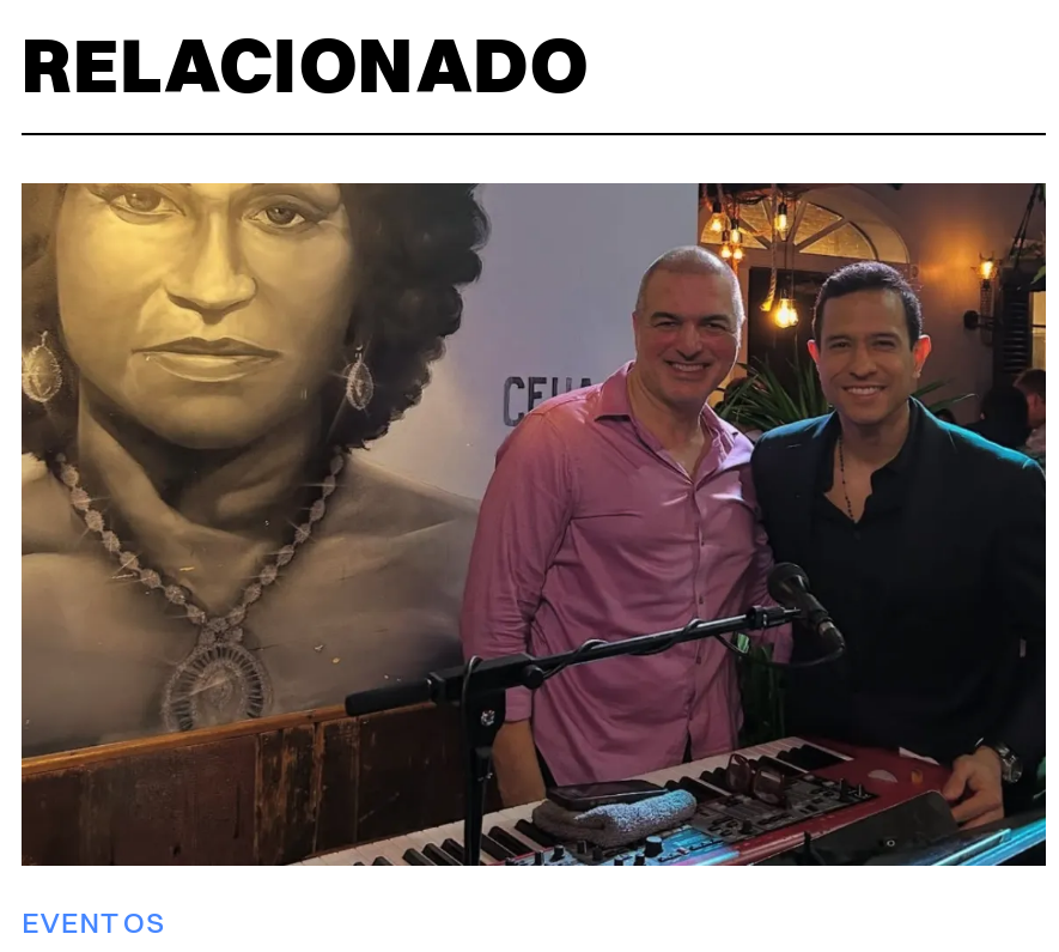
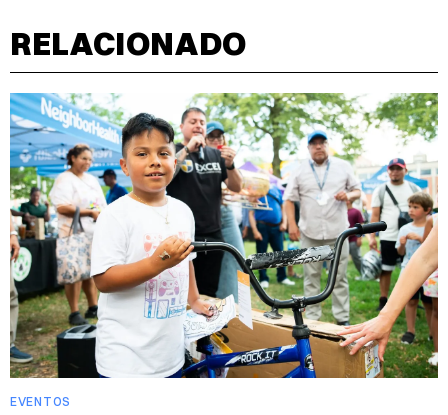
[19,181,1048,868] [image] -> [9,92,439,379] [image]

